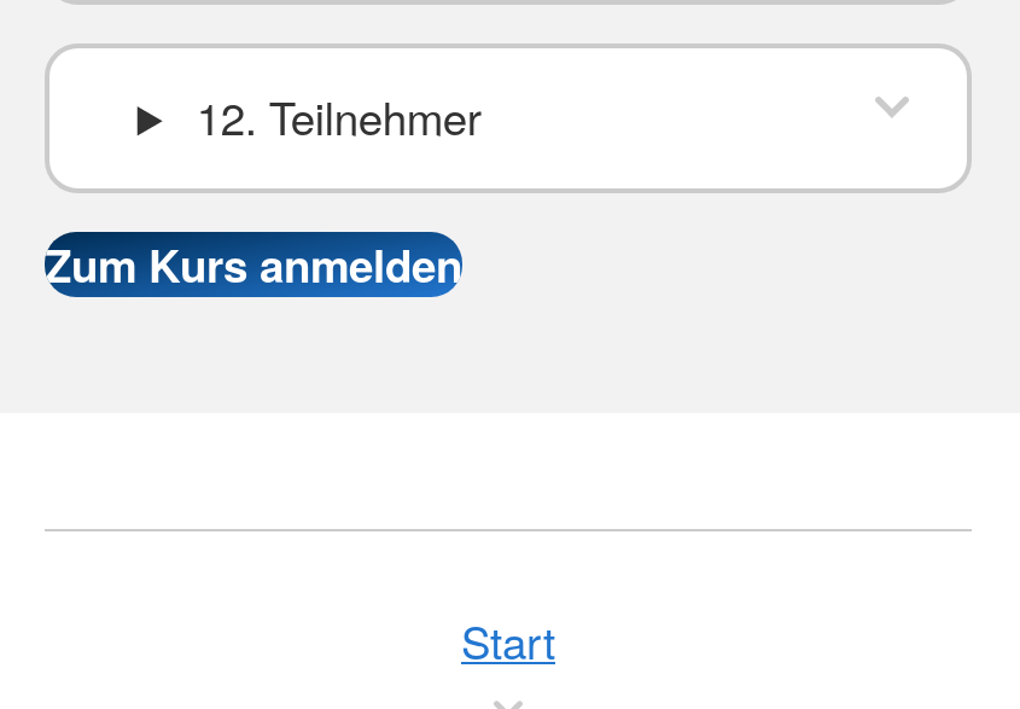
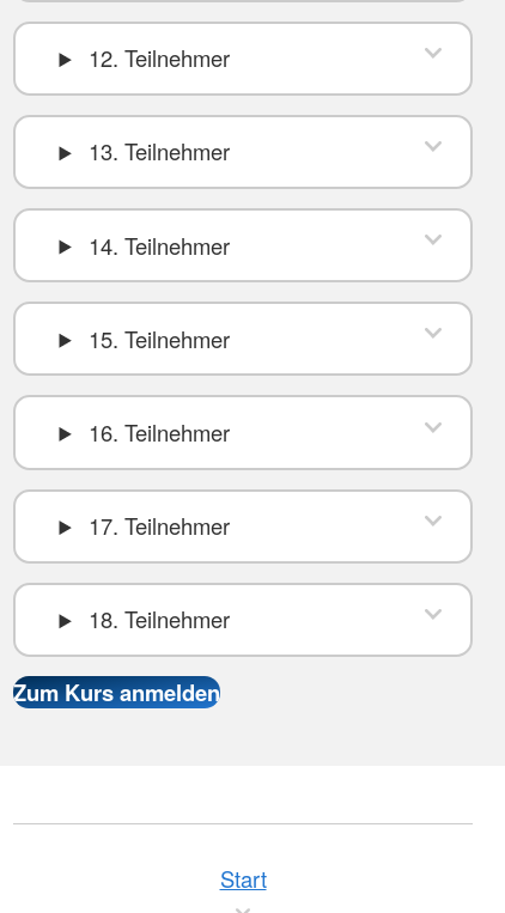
none -> [82,136,230,635] 13. Teilnehmer | 14. Teilnehmer | 15. Teilnehmer | 16. Teilnehmer | 17. Teilnehmer | 18. Teilnehmer

